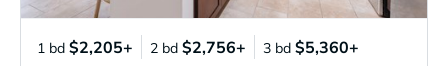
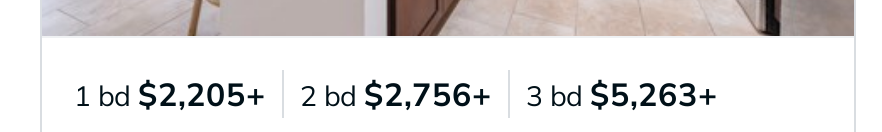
[37,37,359,57] 1 bd $2,205+ 2 bd $2,756+ 3 bd $5,360+ -> [74,74,718,114] 1 bd $2,205+ 2 bd $2,756+ 3 bd $5,263+

